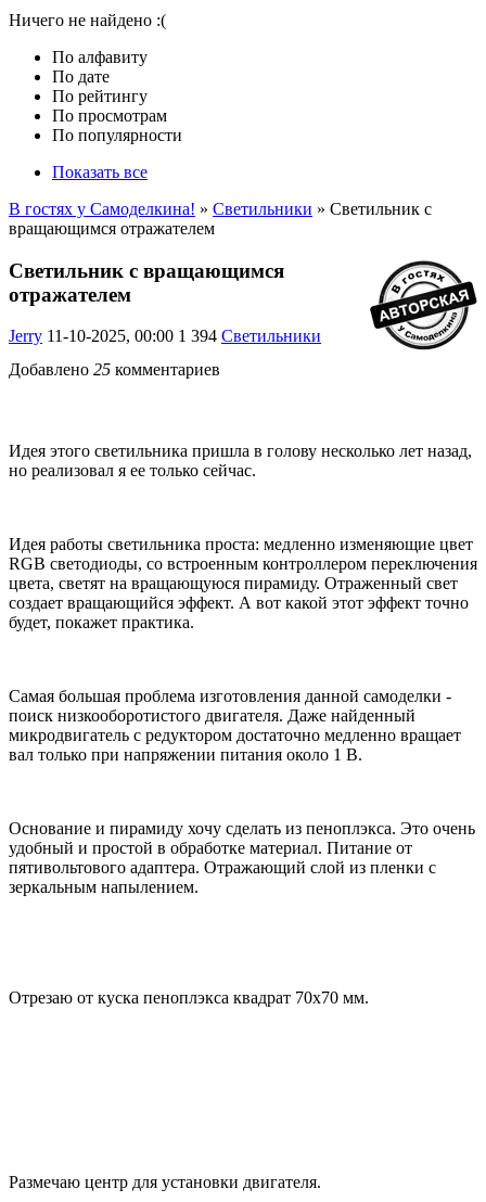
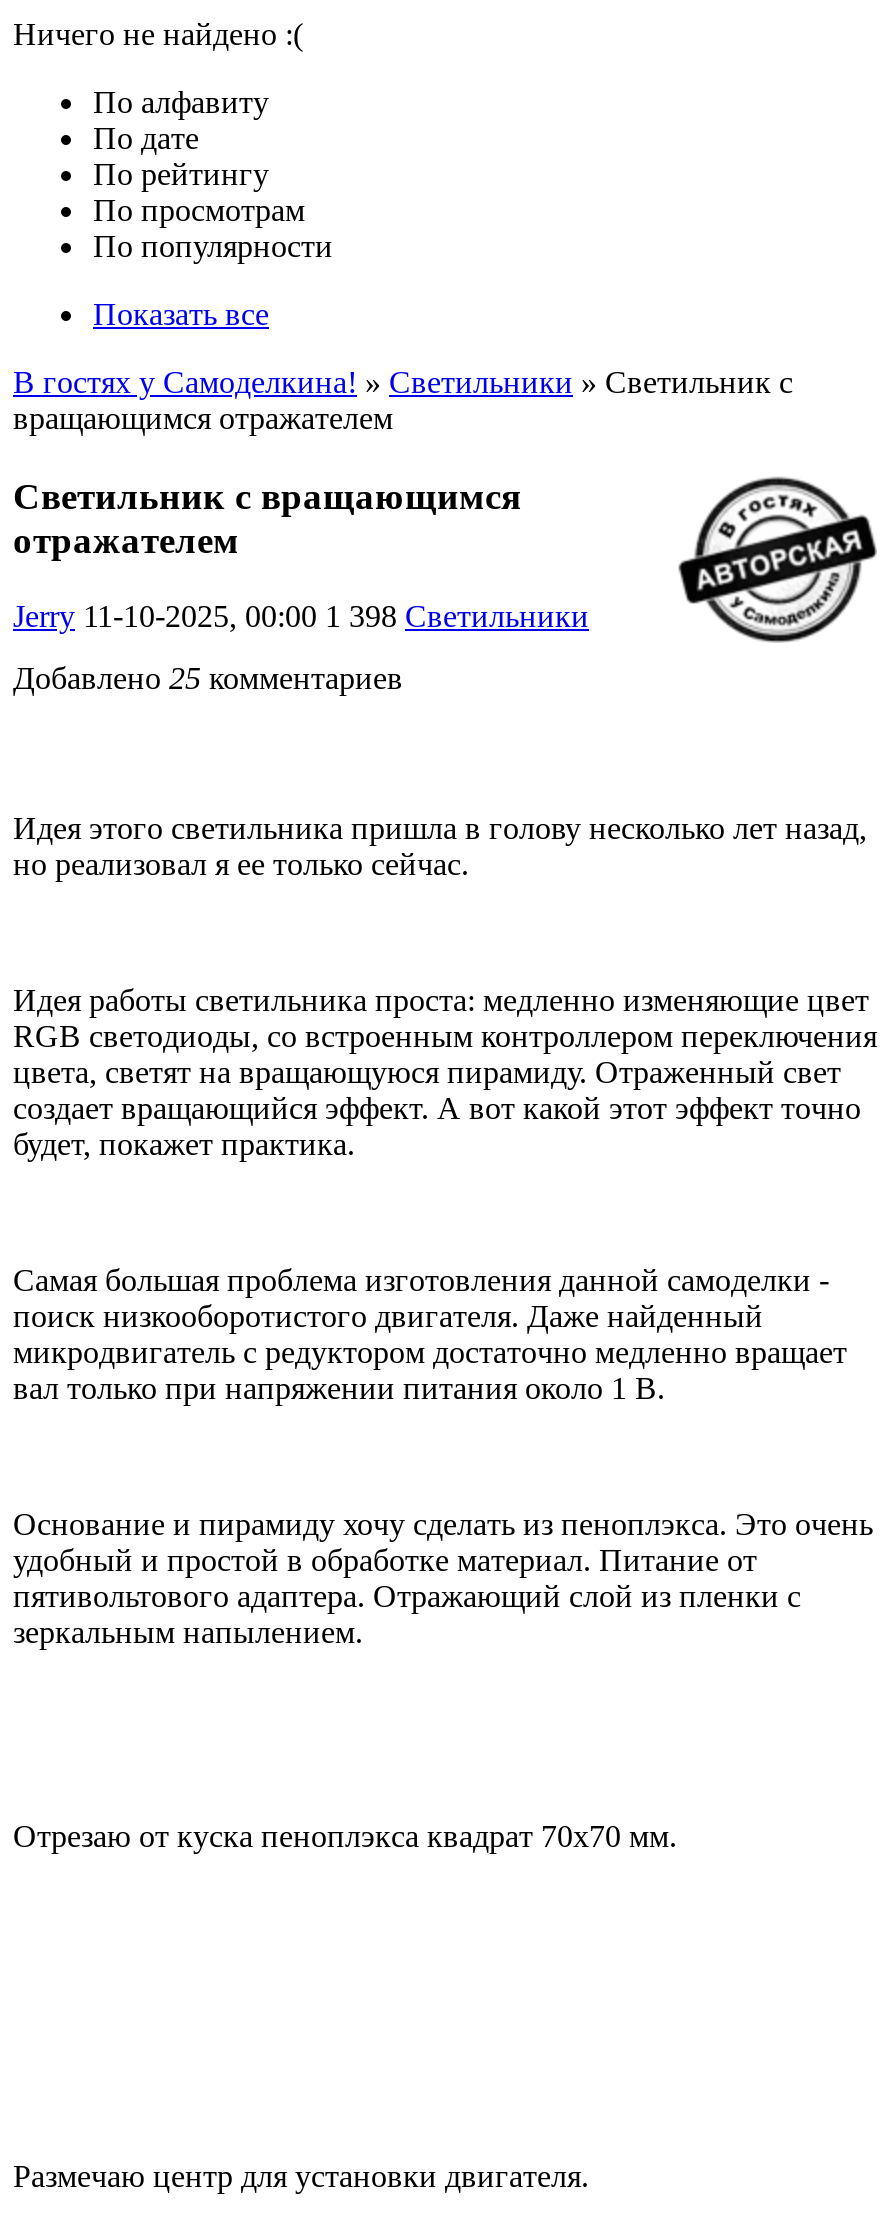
[9,327,321,345] Jerry 11-10-2025, 00:00 1 394 Светильники -> [13,600,589,634] Jerry 11-10-2025, 00:00 1 398 Светильники

